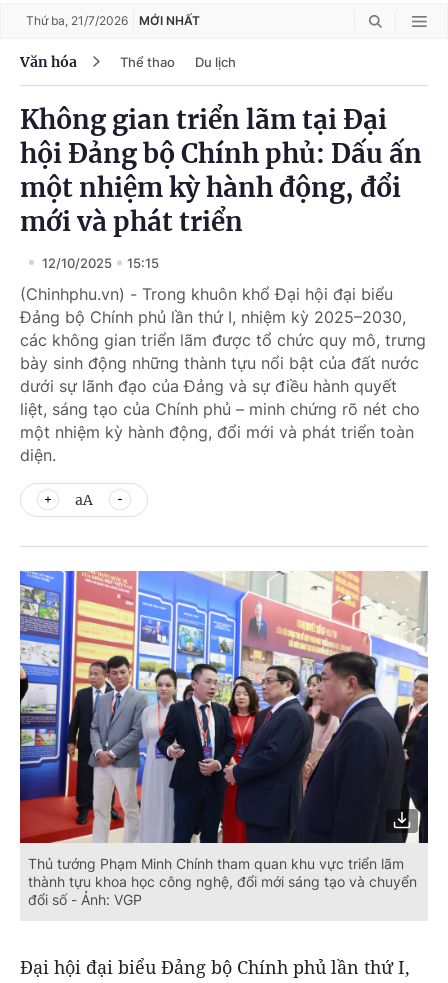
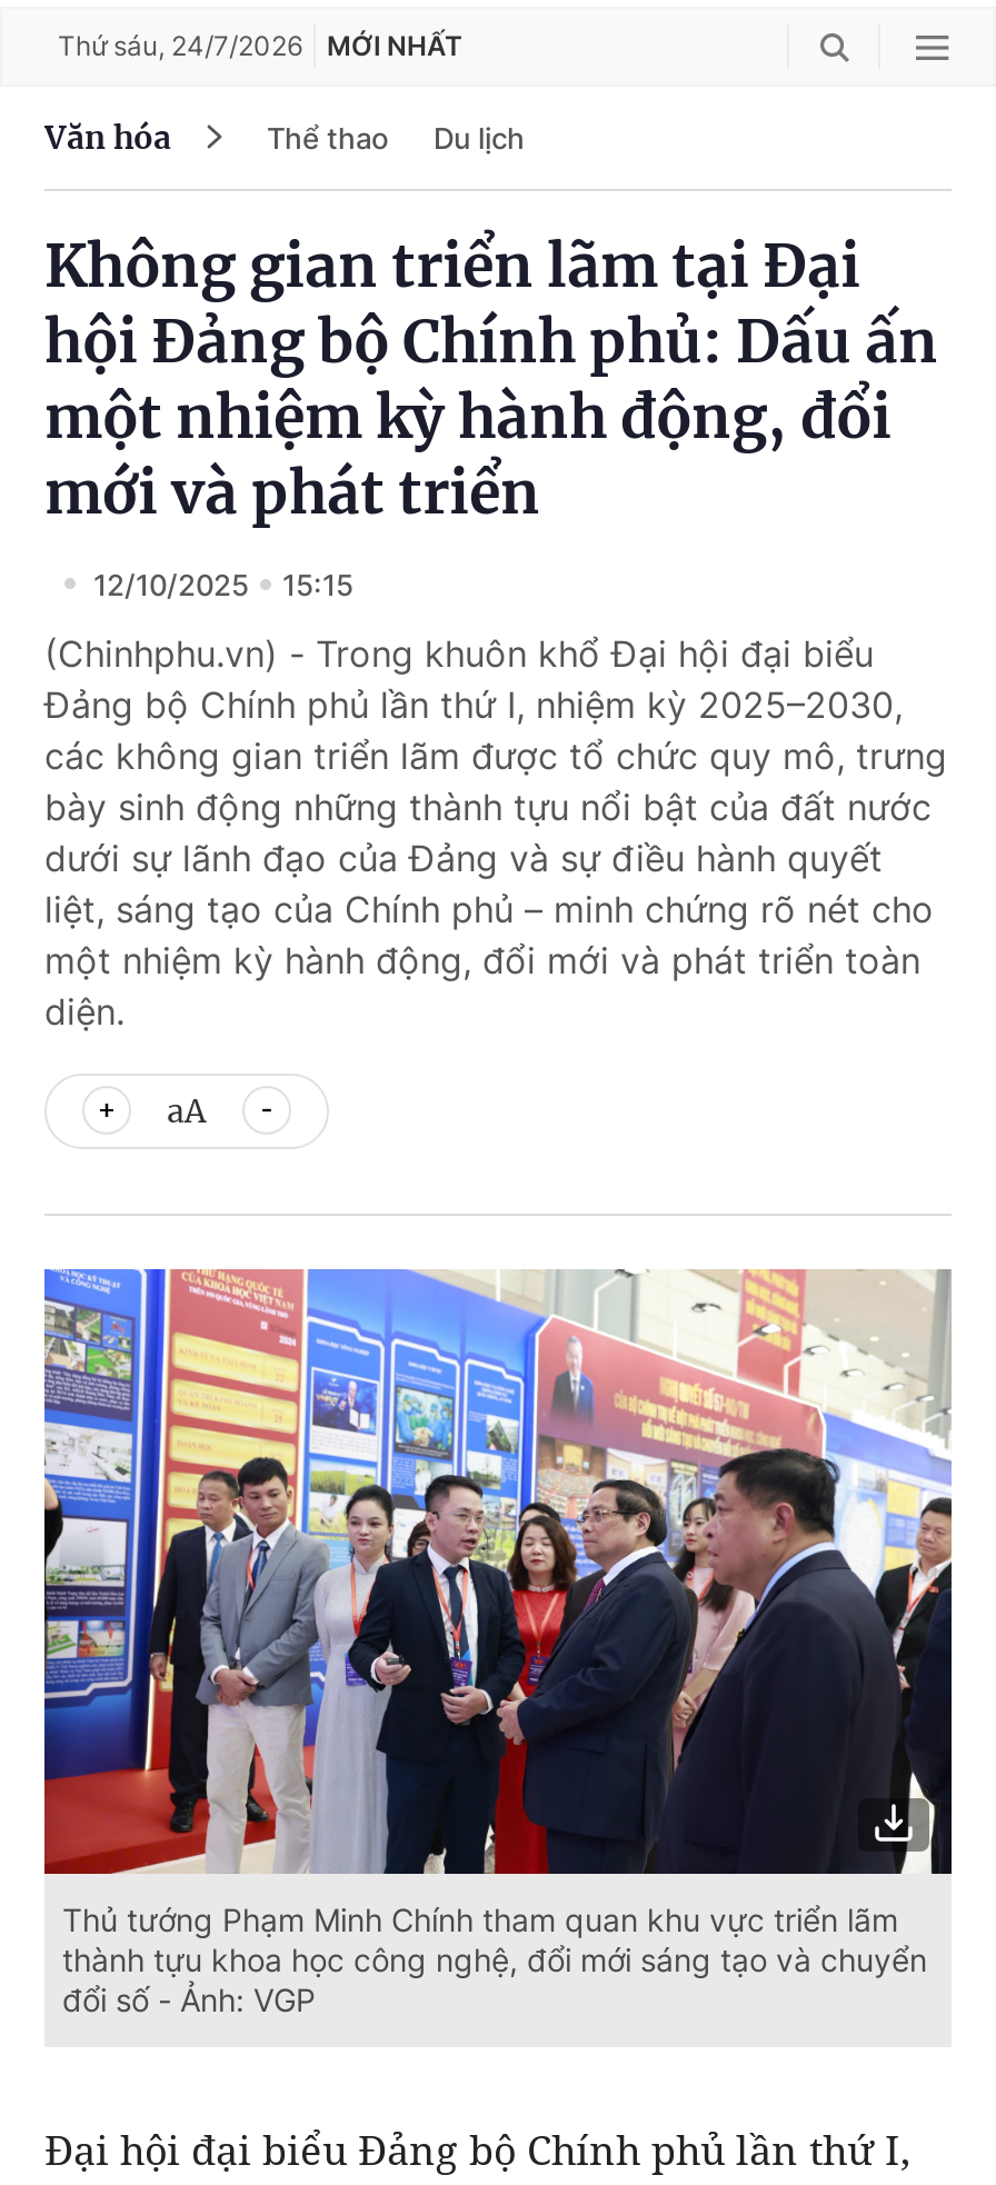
[26,13,200,28] Thứ ba, 21/7/2026 MỚI NHẤT -> [58,29,462,62] Thứ sáu, 24/7/2026 MỚI NHẤT

